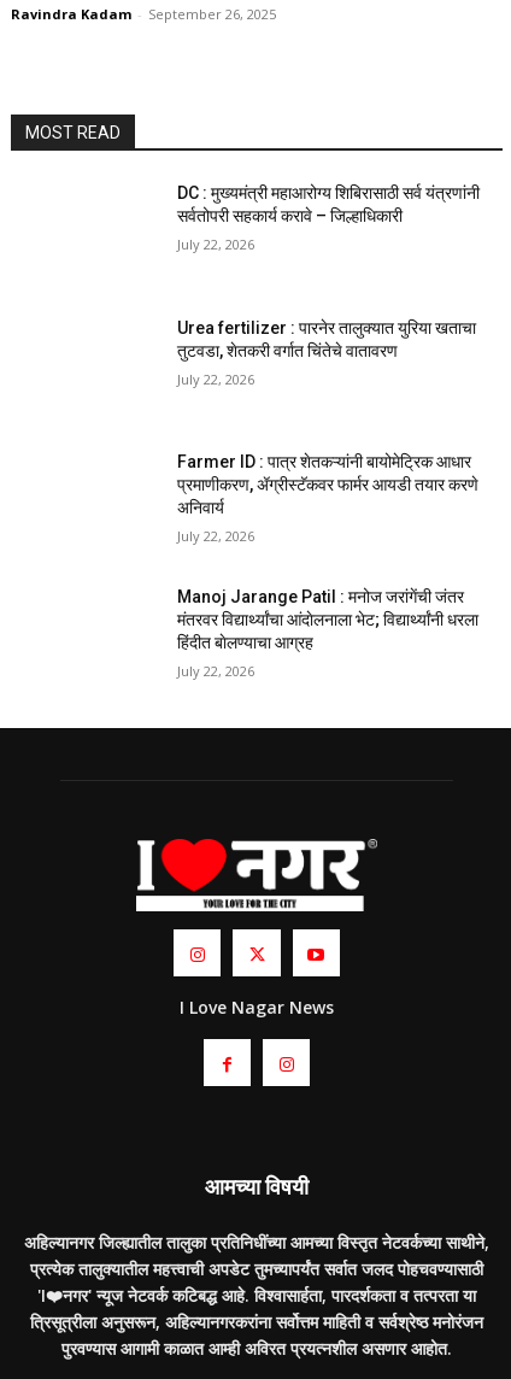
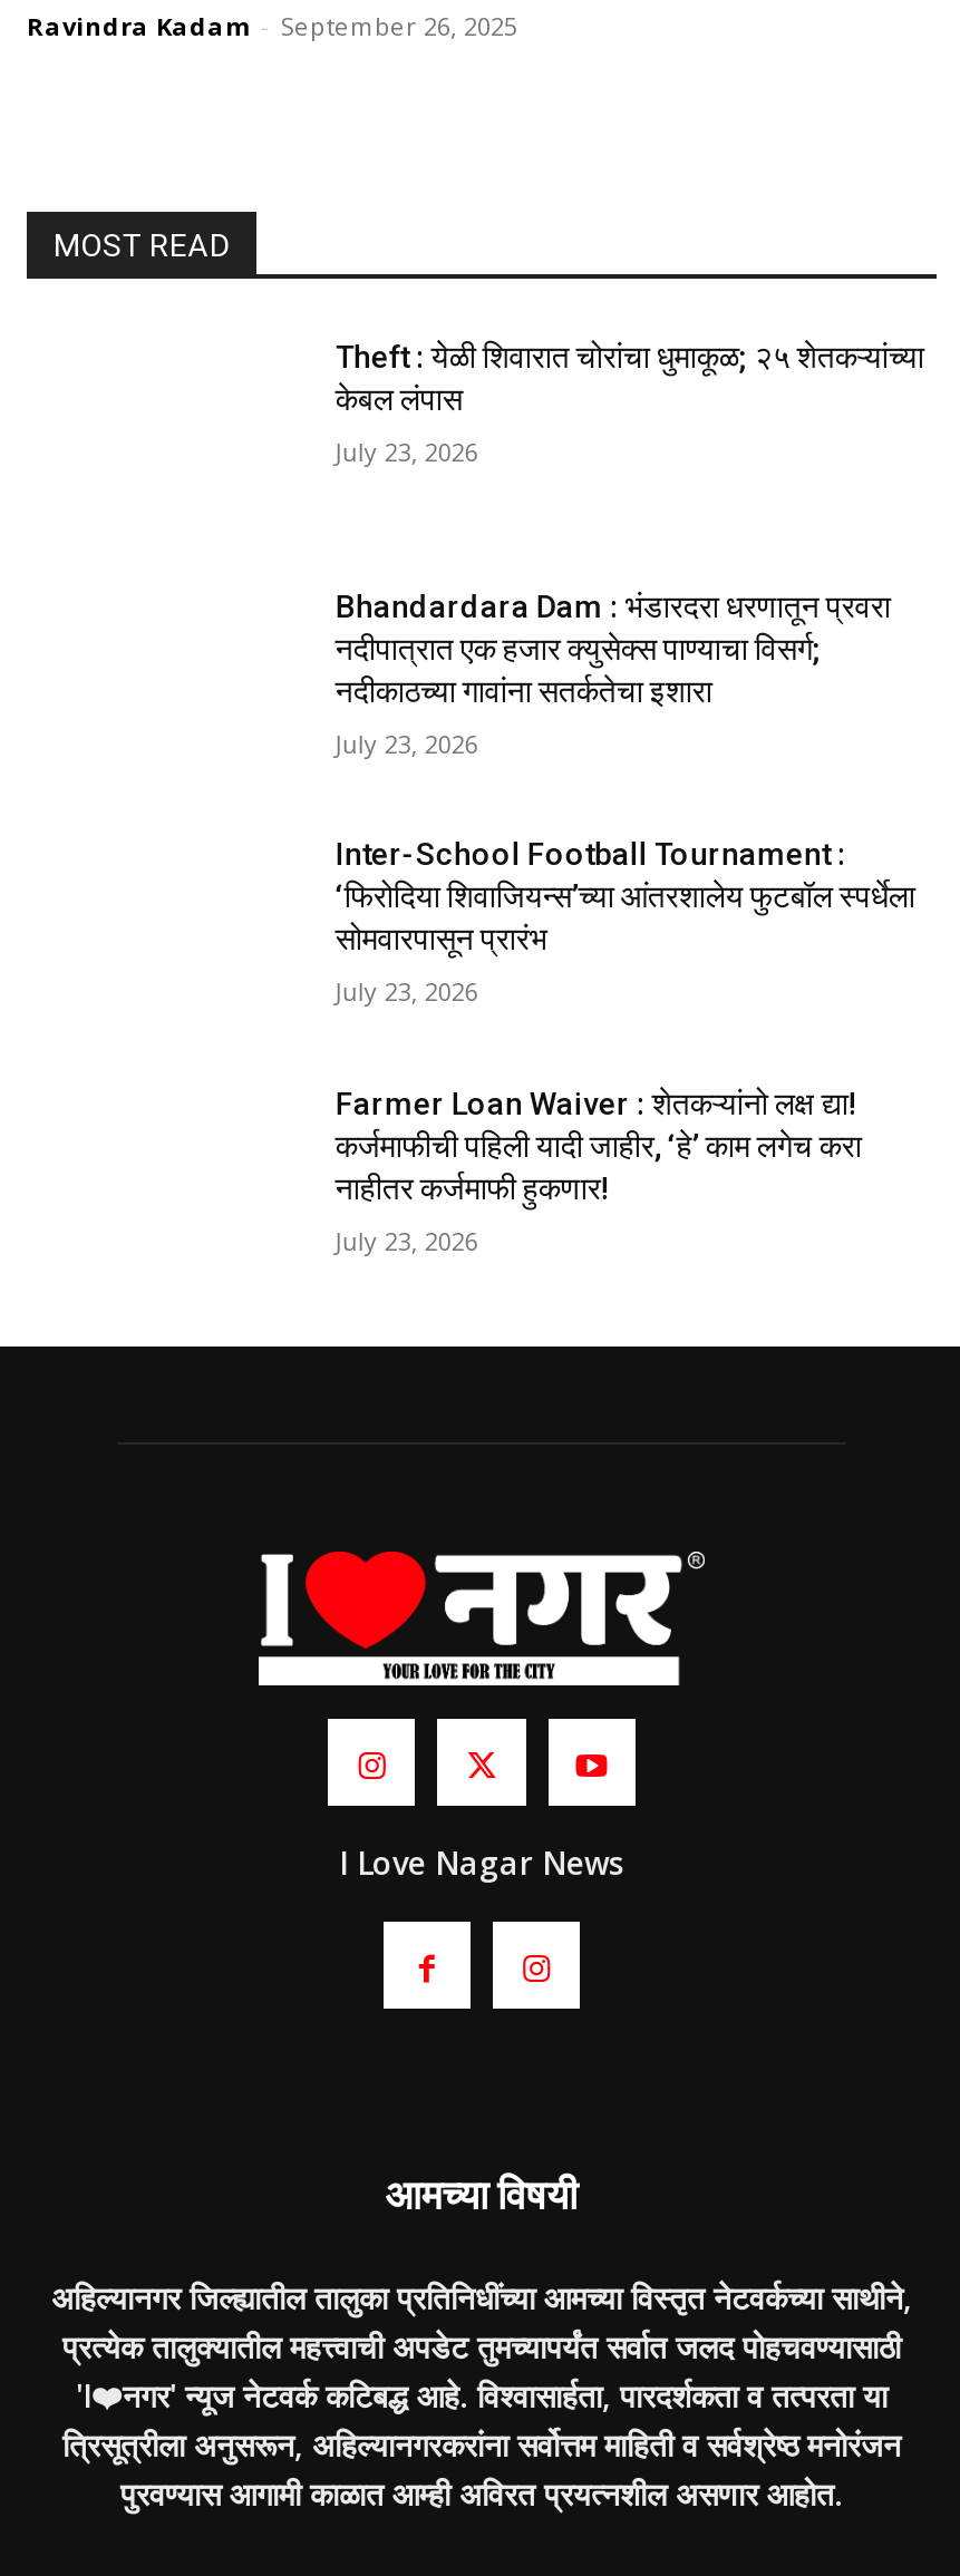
[178,183,480,225] DC : मुख्यमंत्री महाआरोग्य शिबिरासाठी सर्व यंत्रणांनी | सर्वतोपरी सहकार्य करावे – जिल्हाधिकारी -> [335,339,924,417] Theft : येळी शिवारात चोरांचा धुमाकूळ; २५ शेतकऱ्यांच्या | केबल लंपास
[178,235,255,253] July 22, 2026 -> [335,435,478,468] July 23, 2026
[178,318,477,360] Urea fertilizer : पारनेर तालुक्यात युरिया खताचा | तुटवडा, शेतकरी वर्गात चिंतेचे वातावरण -> [335,588,891,708] Bhandardara Dam : भंडारदरा धरणातून प्रवरा | नदीपात्रात एक हजार क्युसेक्स पाण्याचा विसर्ग; | नदीकाठच्या गावांना सतर्कतेचा इशारा
[178,370,255,388] July 22, 2026 -> [335,726,478,760] July 23, 2026
[178,452,479,517] Farmer ID : पात्र शेतकऱ्यांनी बायोमेट्रिक आधार | प्रमाणीकरण, ॲग्रीस्टॅकवर फार्मर आयडी तयार करणे | अनिवार्य -> [335,837,915,957] Inter-School Football Tournament : | ‘फिरोदिया शिवाजियन्स’च्या आंतरशालेय फुटबॉल स्पर्धेला | सोमवारपासून प्रारंभ
[178,527,255,545] July 22, 2026 -> [335,975,478,1008] July 23, 2026
[178,587,479,652] Manoj Jarange Patil : मनोज जरांगेंची जंतर | मंतरवर विद्यार्थ्यांचा आंदाेलनाला भेट; विद्यार्थ्यांनी धरला | हिंदीत बाेलण्याचा आग्रह -> [335,1086,862,1206] Farmer Loan Waiver : शेतकऱ्यांनो लक्ष द्या! | कर्जमाफीची पहिली यादी जाहीर, ‘हे’ काम लगेच करा | नाहीतर कर्जमाफी हुकणार!
[178,662,255,680] July 22, 2026 -> [335,1224,478,1257] July 23, 2026

